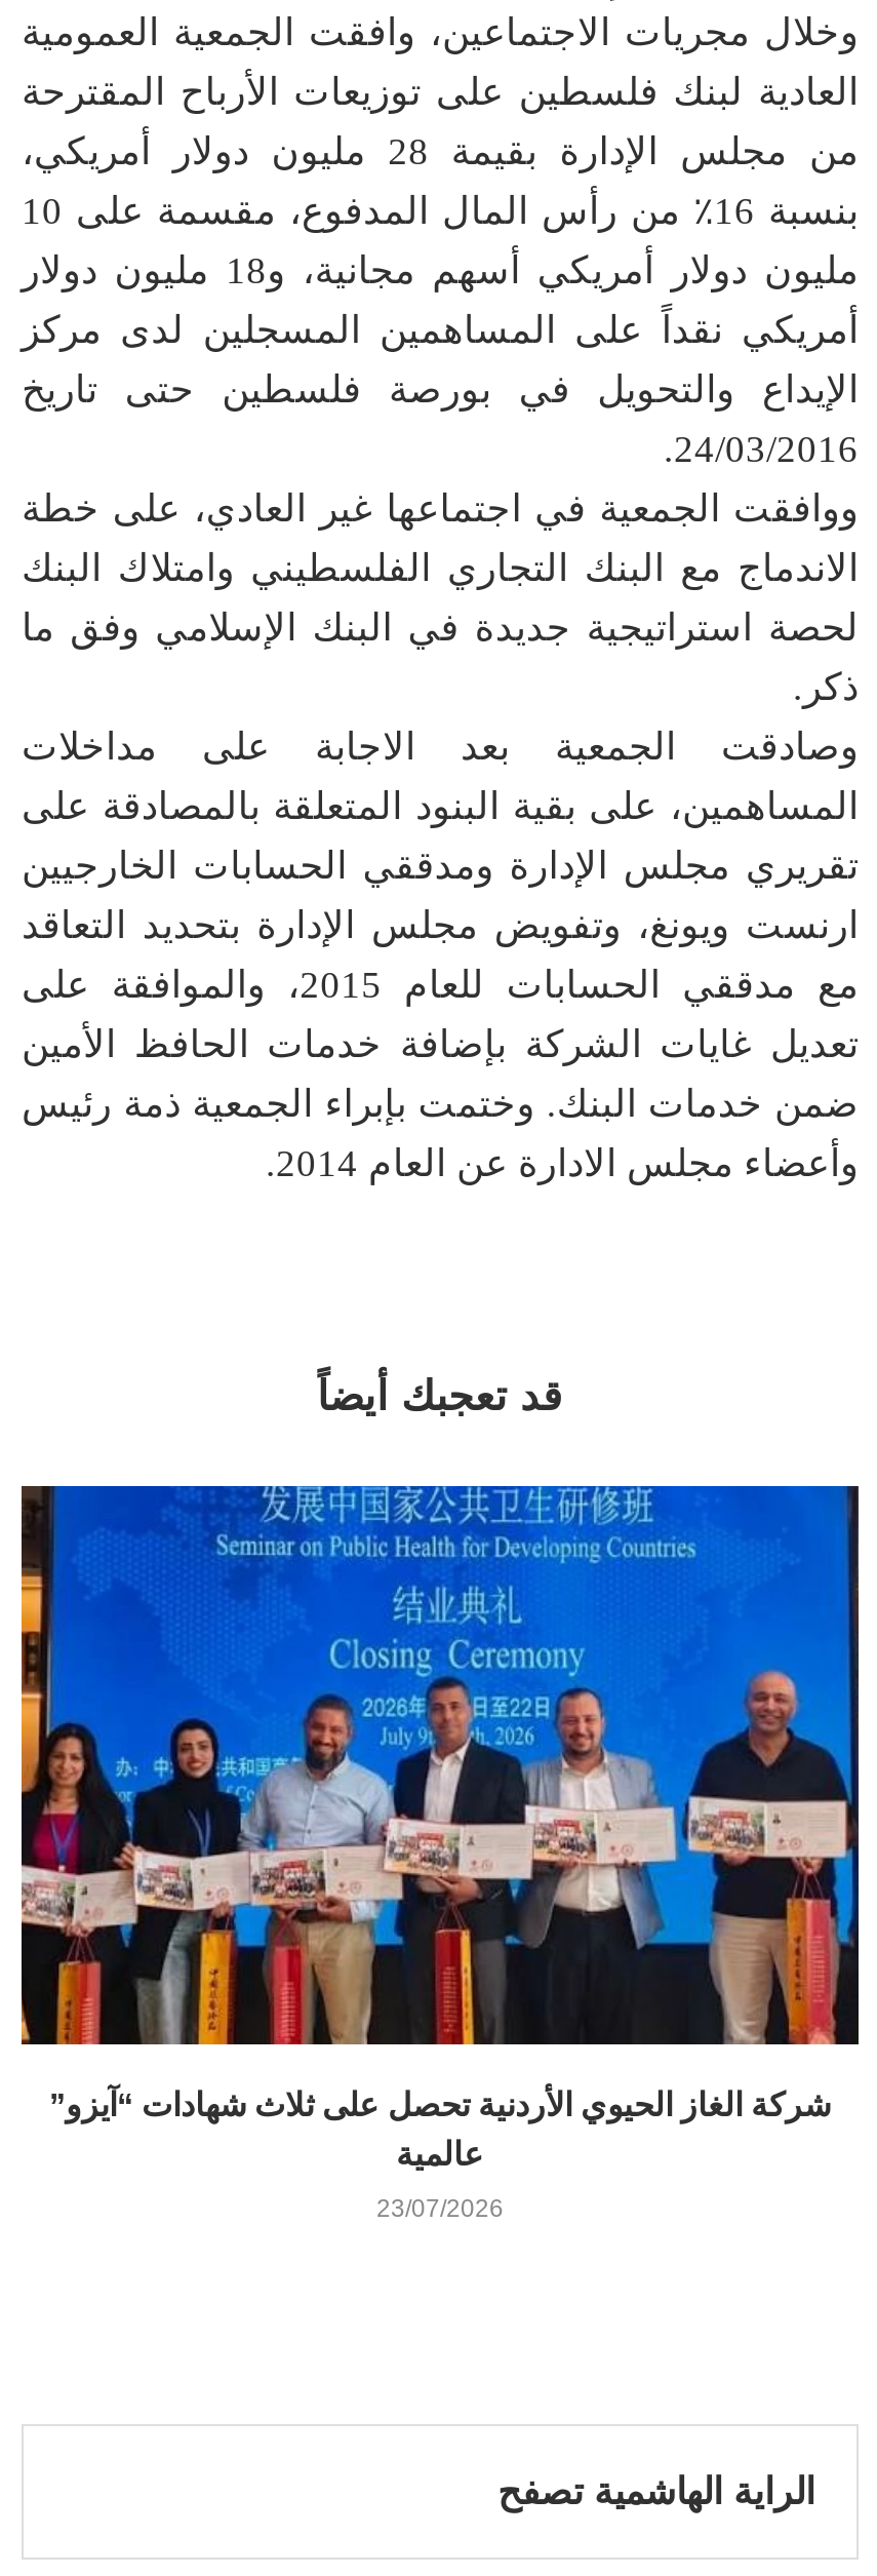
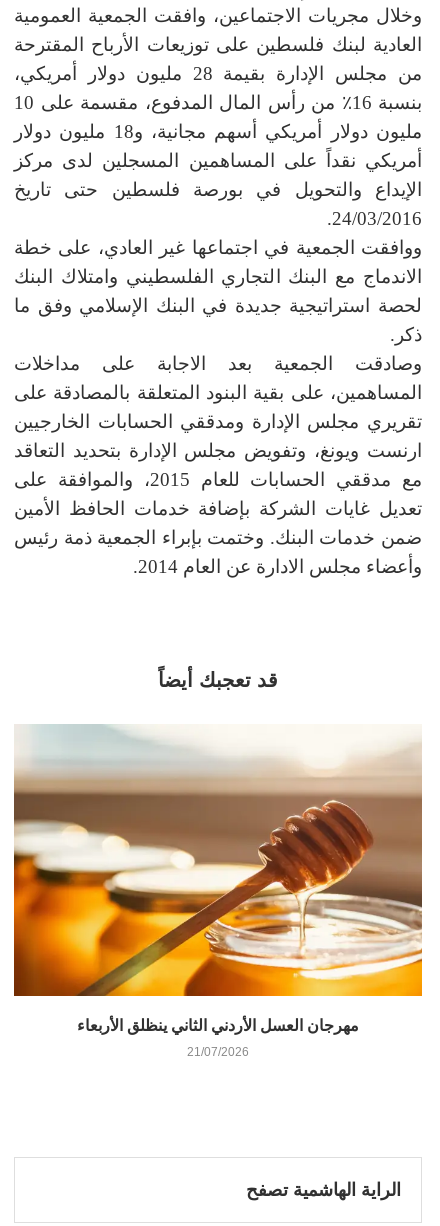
[19,1484,861,2172] [image] | شركة الغاز الحيوي الأردنية تحصل على ثلاث شهادات “آيزو” | عالمية -> [13,724,423,1034] [image] | مهرجان العسل الأردني الثاني ينظلق الأربعاء
[376,2194,504,2223] 23/07/2026 -> [187,1045,249,1059] 21/07/2026

